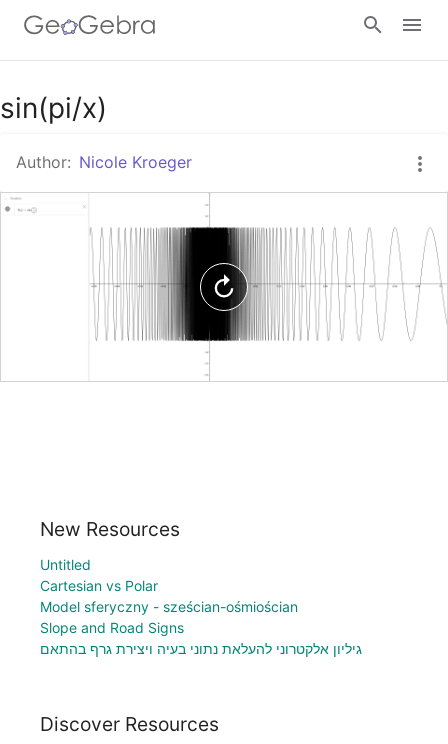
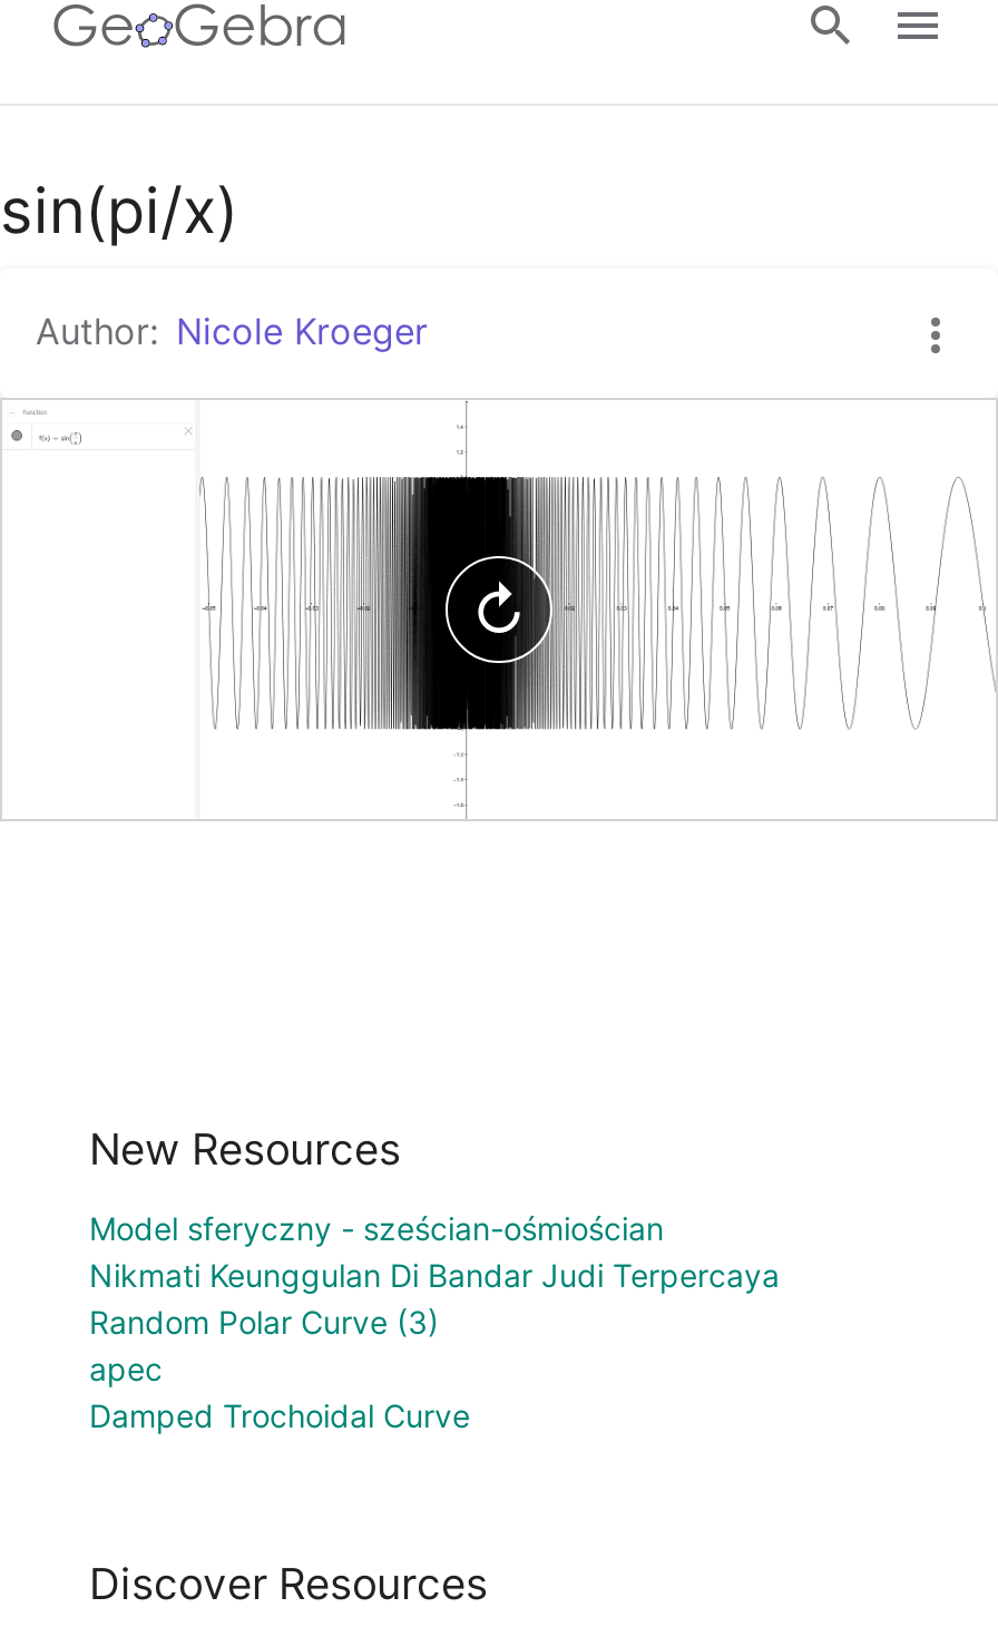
[40,556,158,594] Untitled | Cartesian vs Polar -> none
moved [40,598,298,615] -> [89,1209,664,1247]: Model sferyczny - sześcian-ośmiościan
[40,619,362,657] Slope and Road Signs | גיליון אלקטרוני להעלאת נתוני בעיה ויצירת גרף בהתאם -> [89,1255,780,1434] Nikmati Keunggulan Di Bandar Judi Terpercaya | Random Polar Curve (3) | apec | Damped Trochoidal Curve

